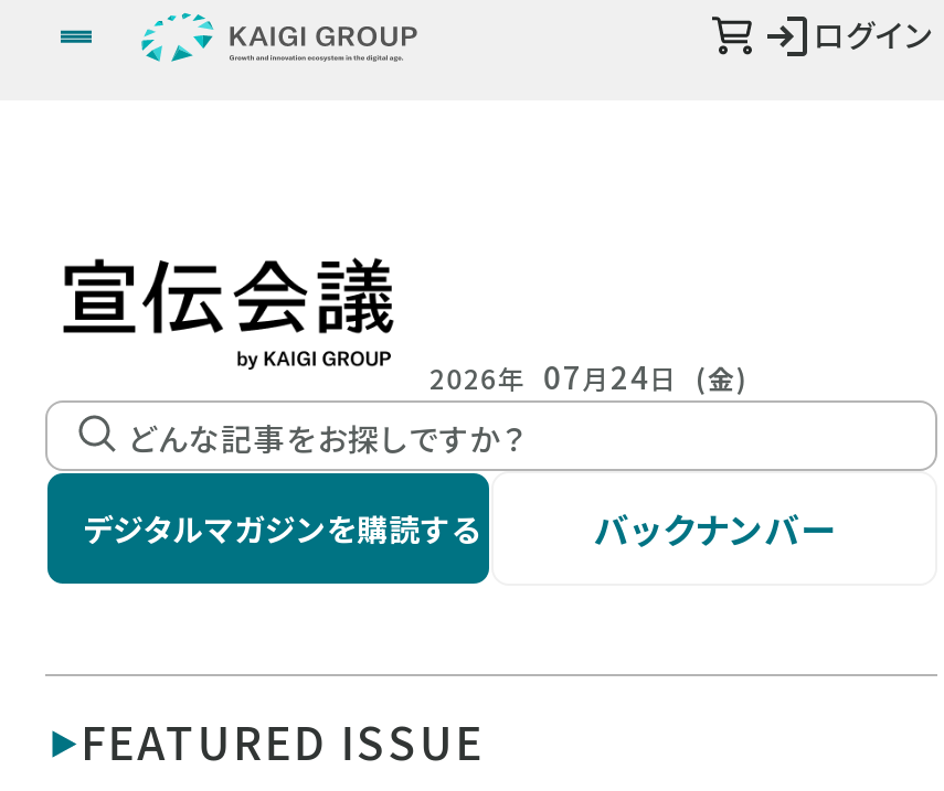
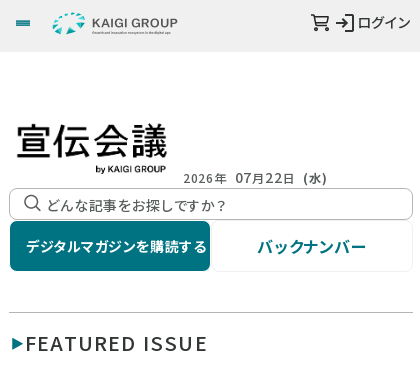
[429,354,749,398] 2026年 07月24日 (金) -> [183,167,328,187] 2026年 07月22日 (水)

